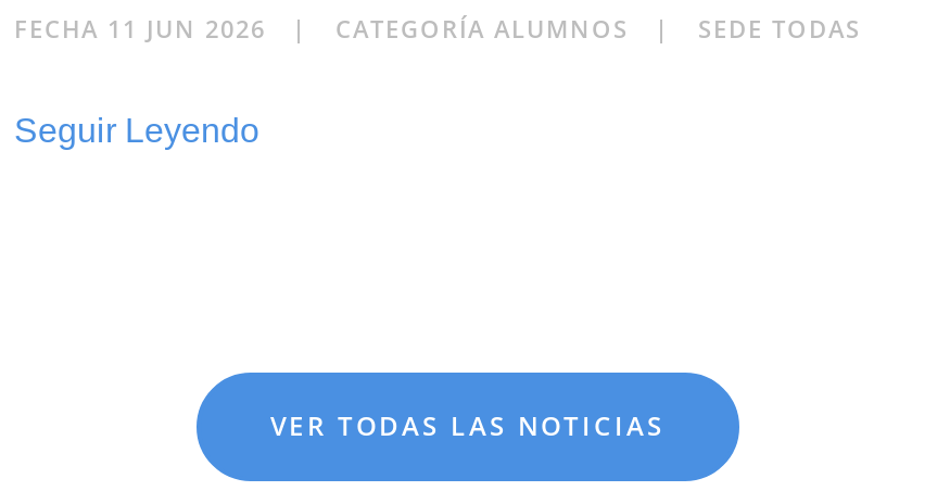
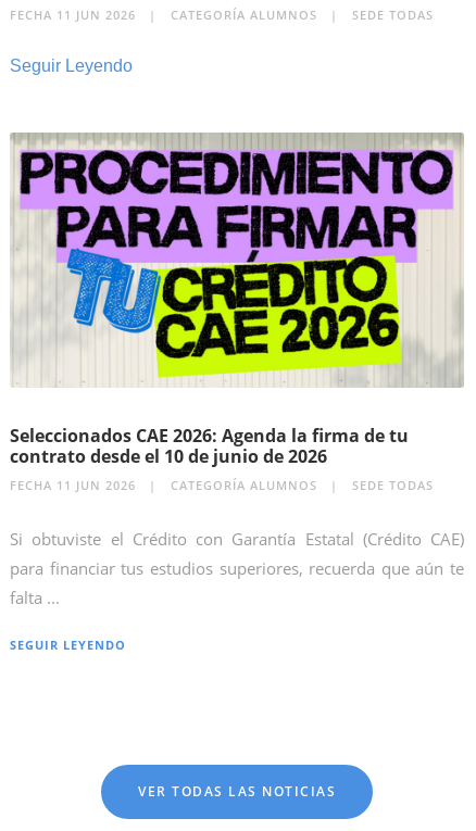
none -> [10,133,464,653] [image] | Seleccionados CAE 2026: Agenda la firma de tu | contrato desde el 10 de junio de 2026 | FECHA 11 JUN 2026 | CATEGORÍA ALUMNOS | SEDE TODAS | Si obtuviste el Crédito con Garantía Estatal (Crédito CAE) | para financiar tus estudios superiores, recuerda que aún te | falta ... | SEGUIR LEYENDO

